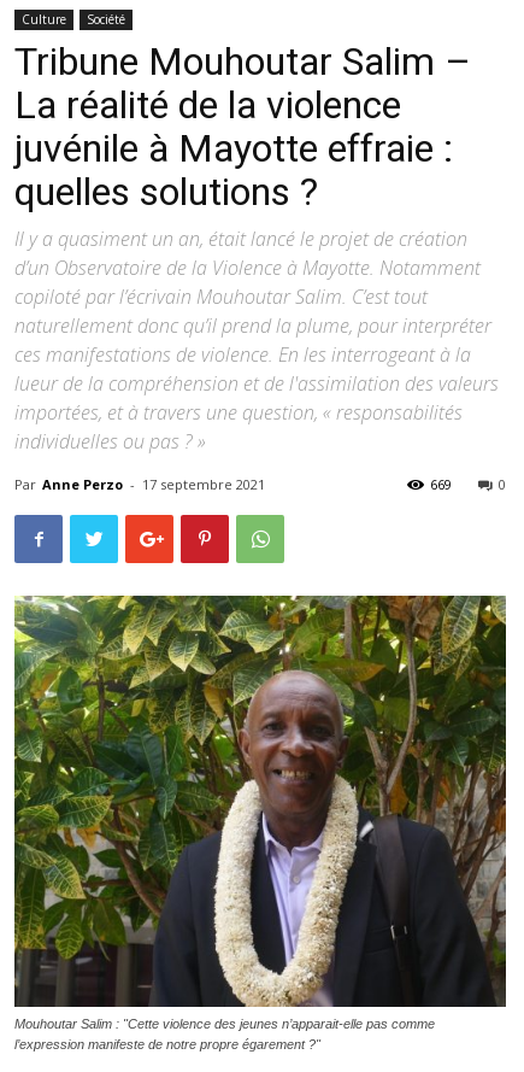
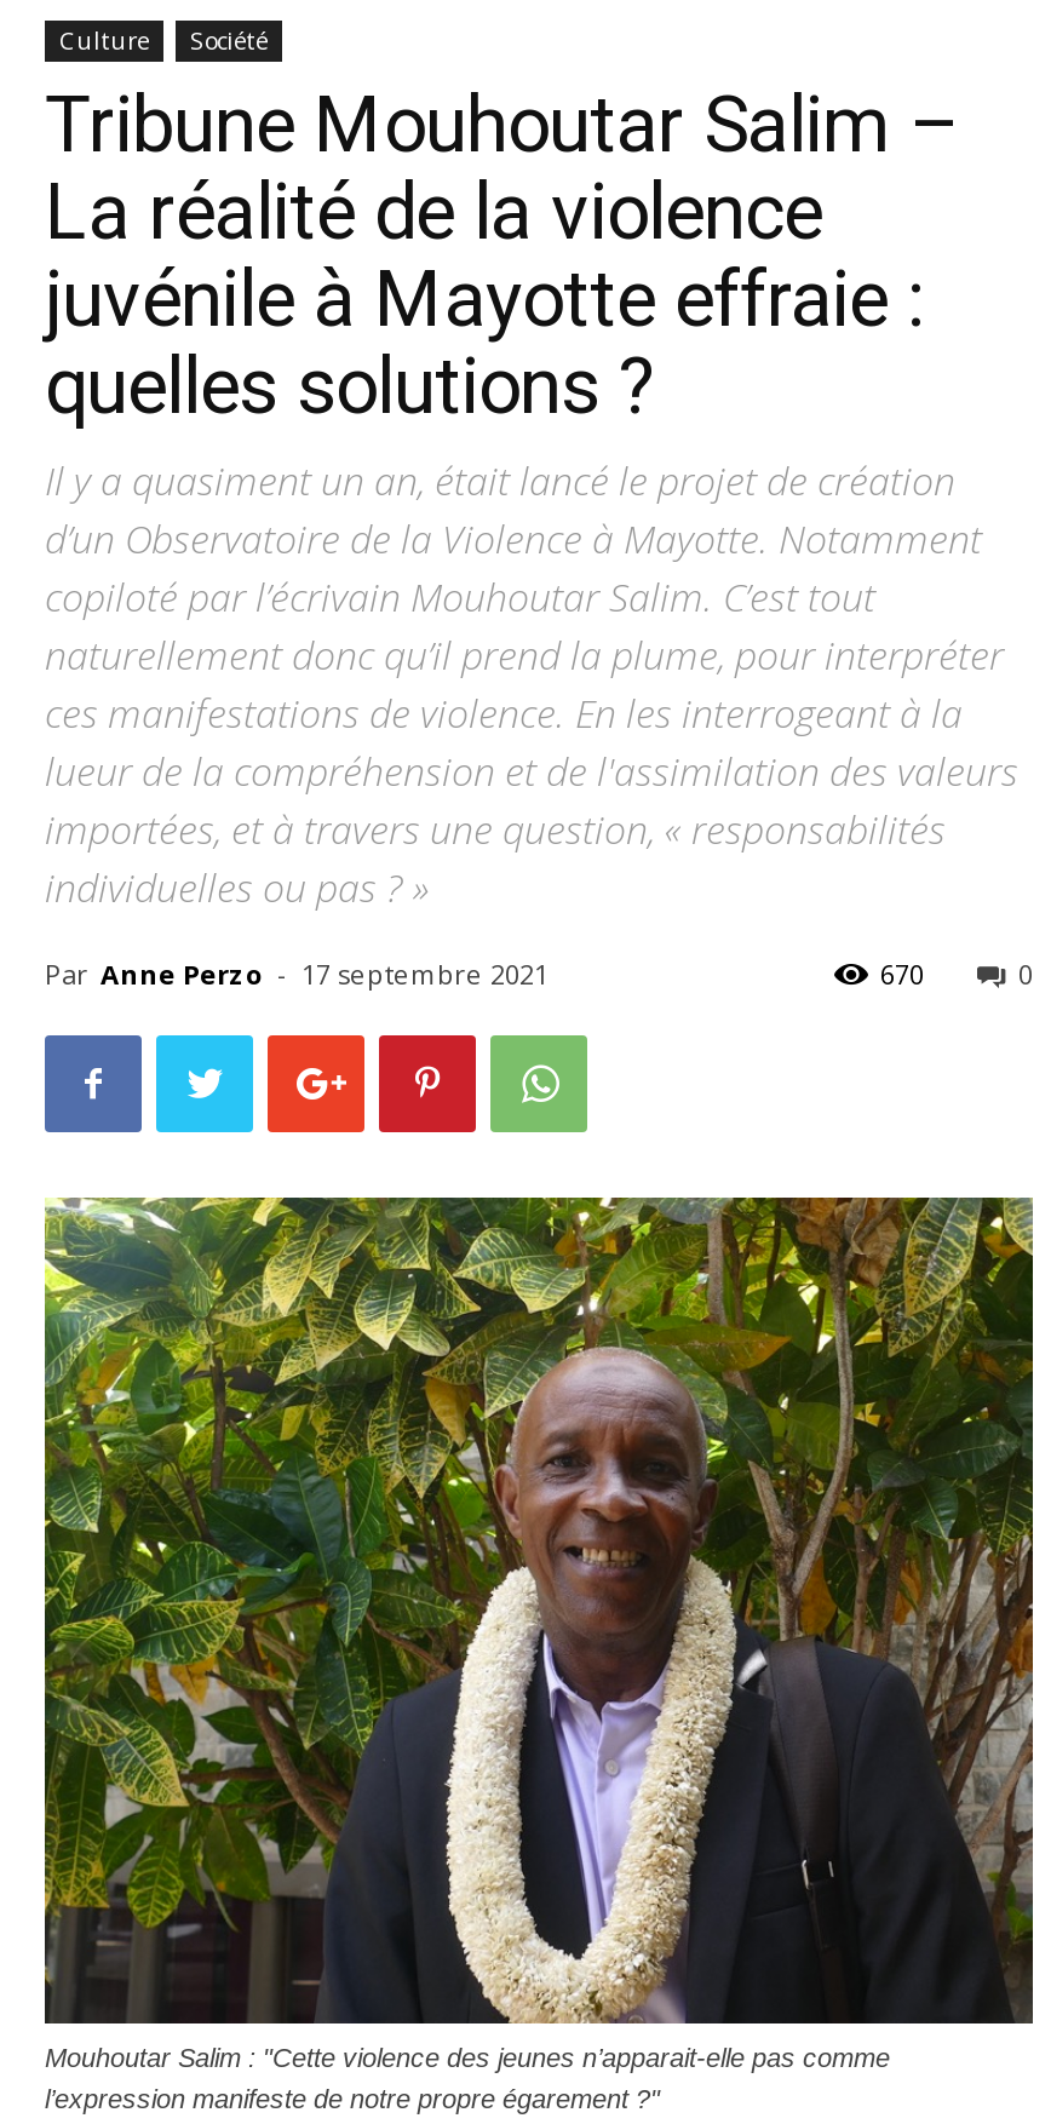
[430,475,452,493] 669 -> [880,955,924,992] 670

